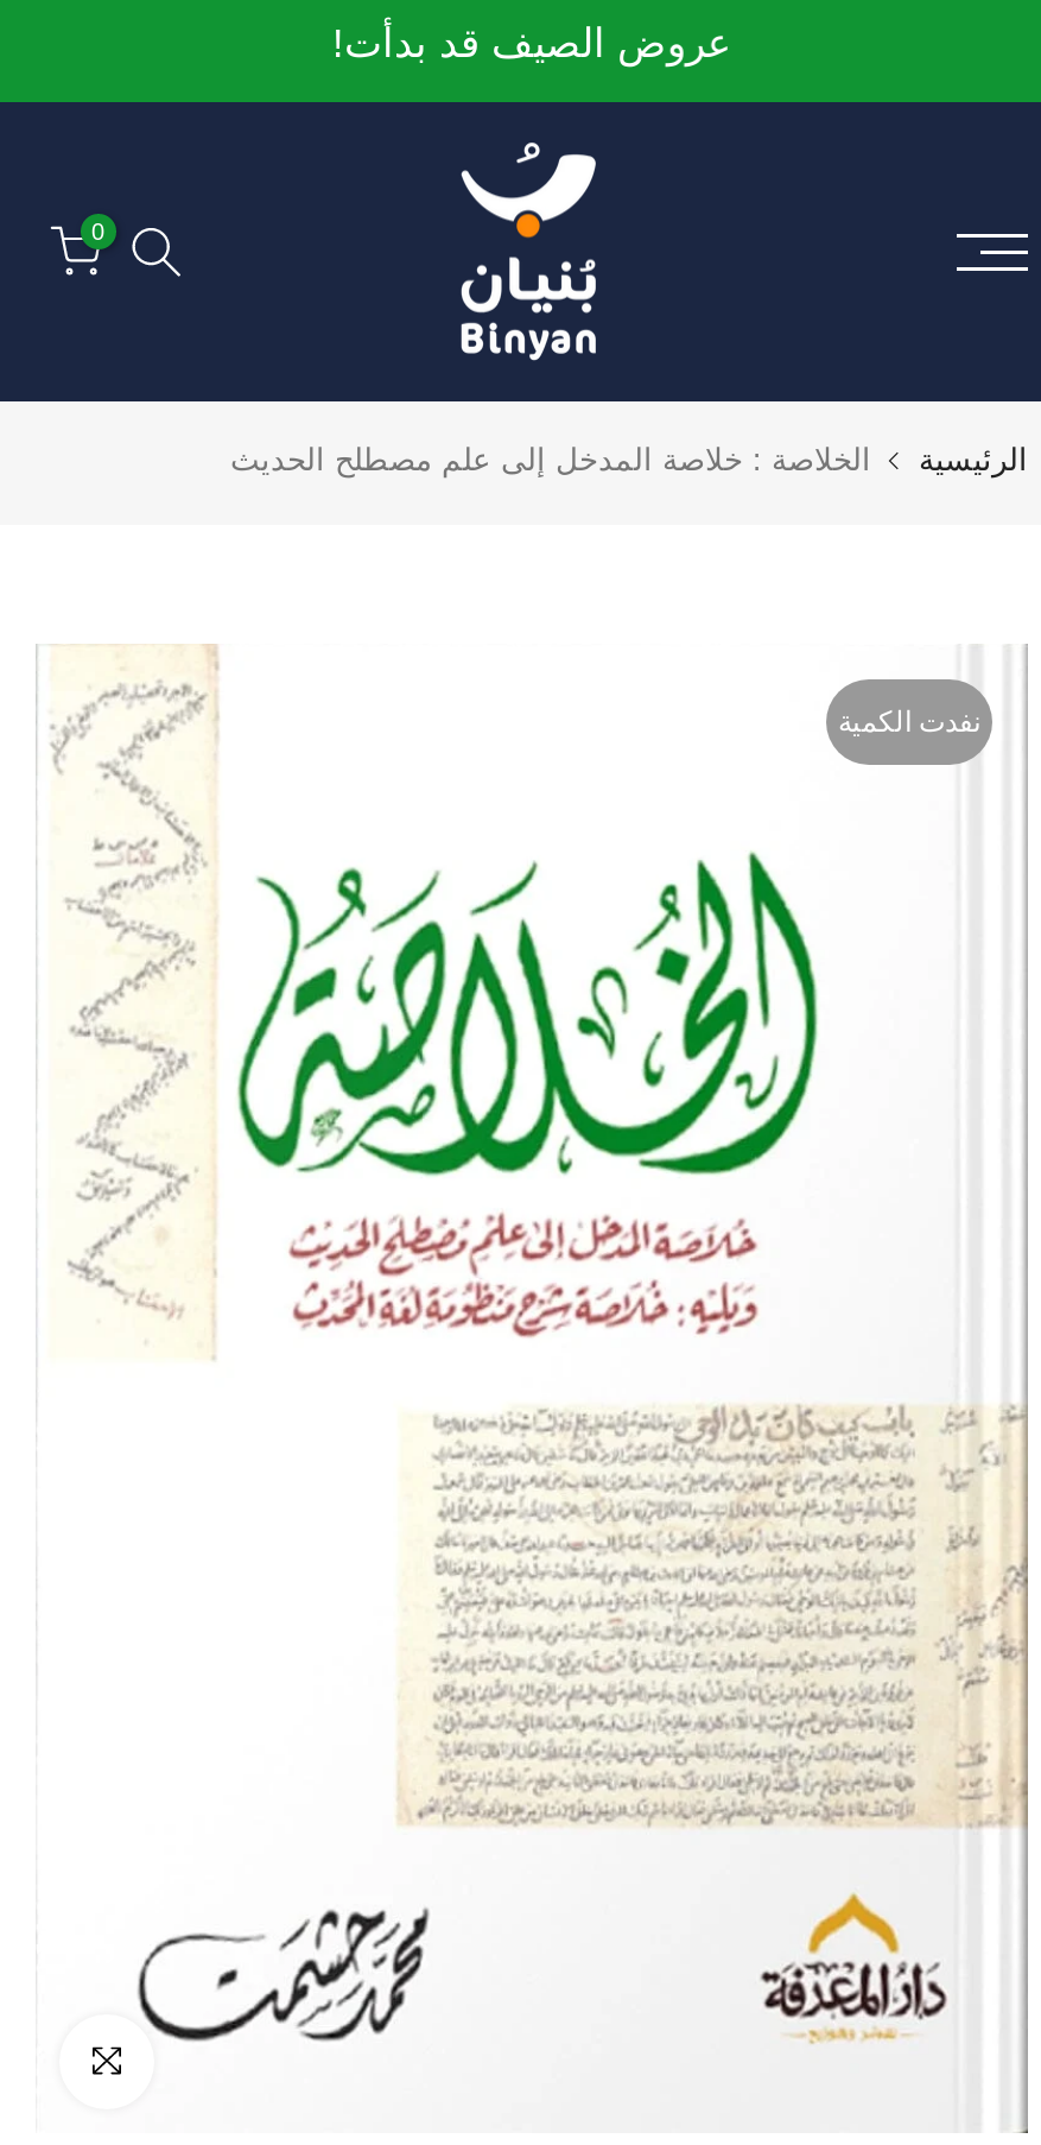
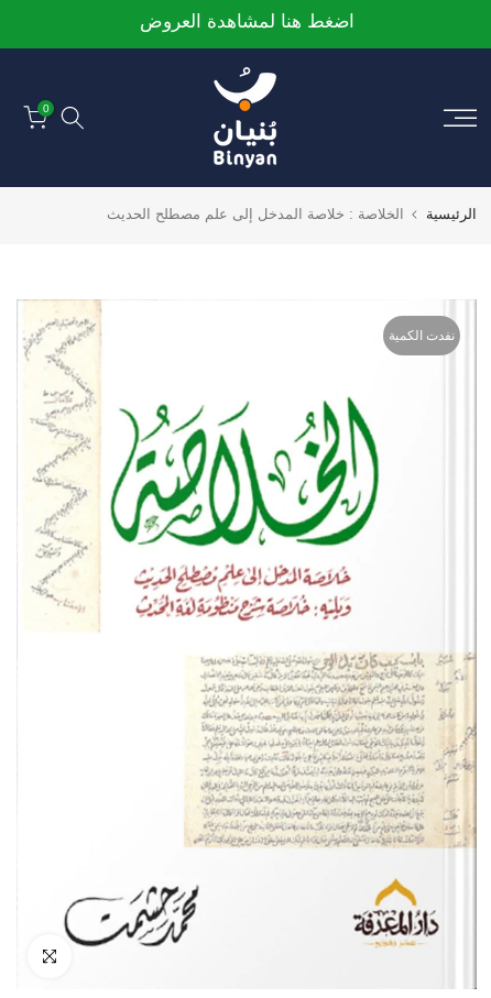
[332,21,731,67] عروض الصيف قد بدأت! -> [139,11,354,32] اضغط هنا لمشاهدة العروض

